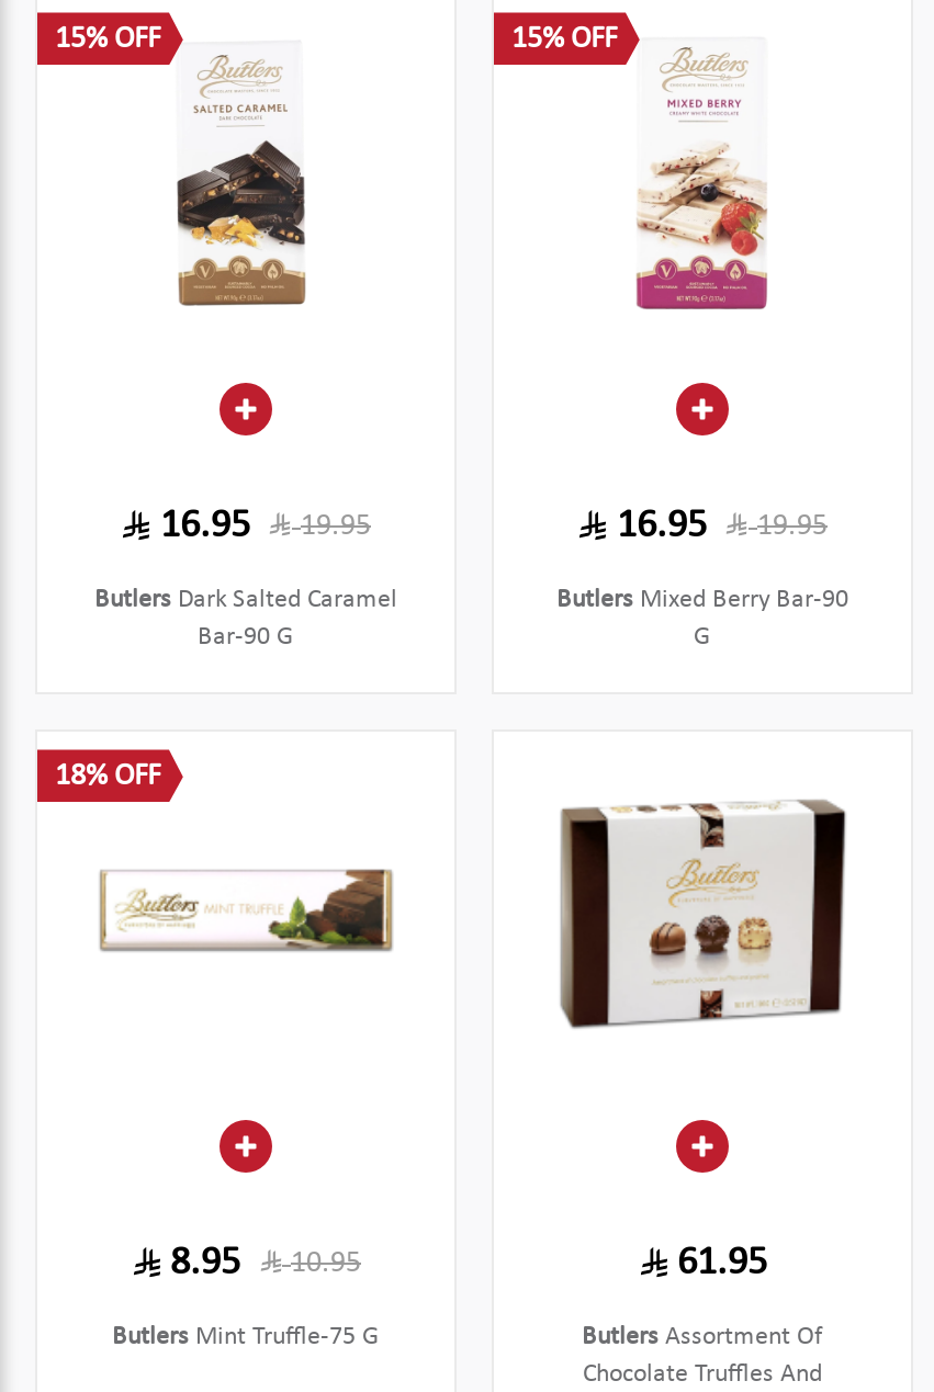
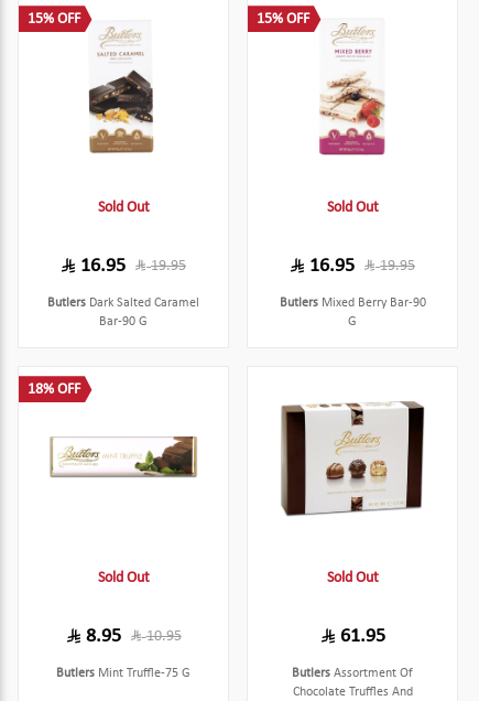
none -> [97,200,149,216] Sold Out
none -> [326,200,378,216] Sold Out
none -> [97,570,149,587] Sold Out
none -> [326,570,378,587] Sold Out

